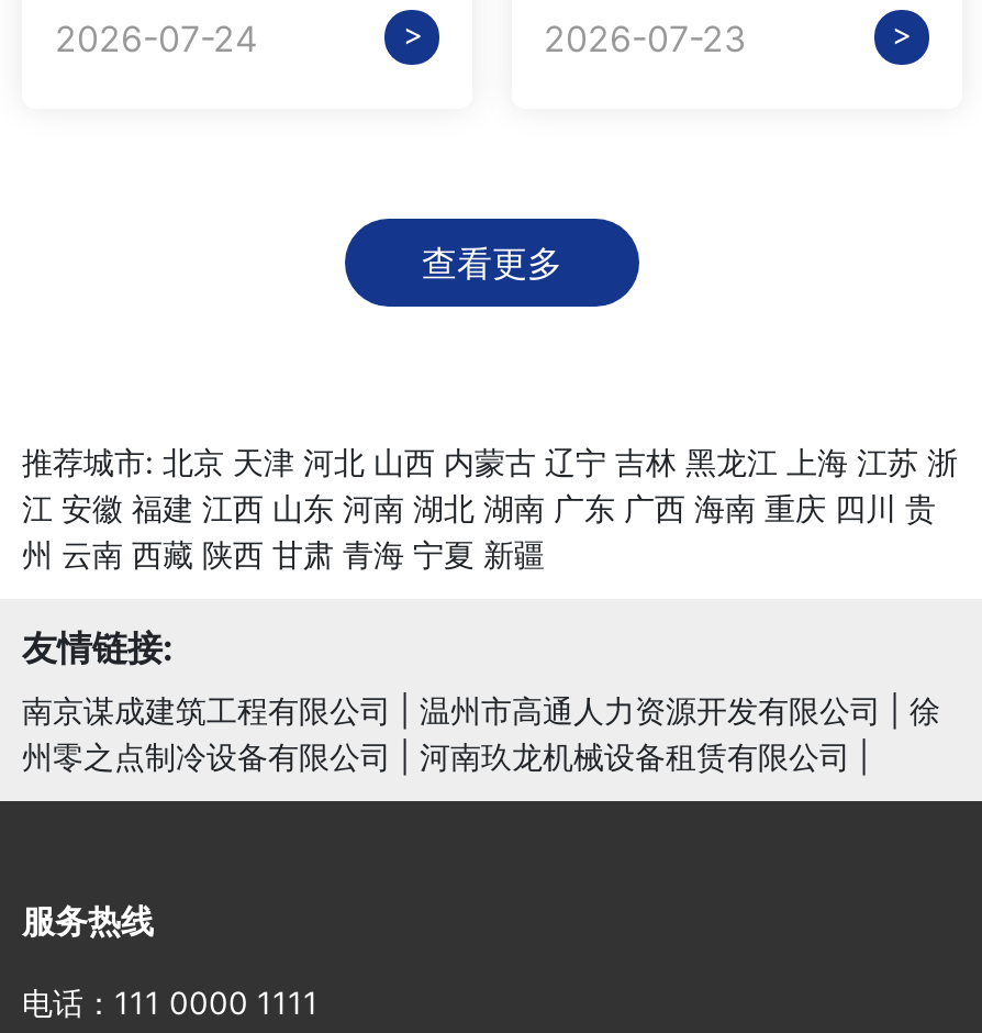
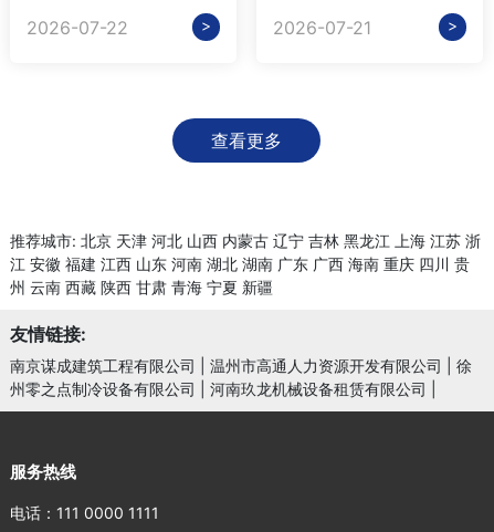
[55,16,257,60] 2026-07-24 -> [27,16,128,38] 2026-07-22
[544,16,746,60] 2026-07-23 -> [272,16,371,38] 2026-07-21

